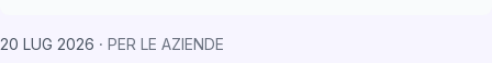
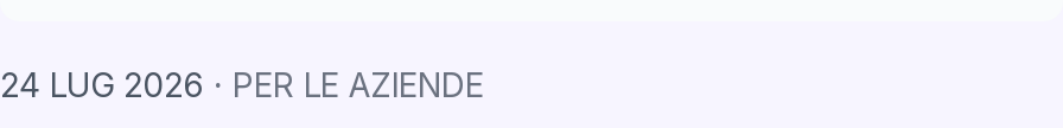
[0,35,224,53] 20 LUG 2026 PER LE AZIENDE -> [0,64,484,104] 24 LUG 2026 PER LE AZIENDE

